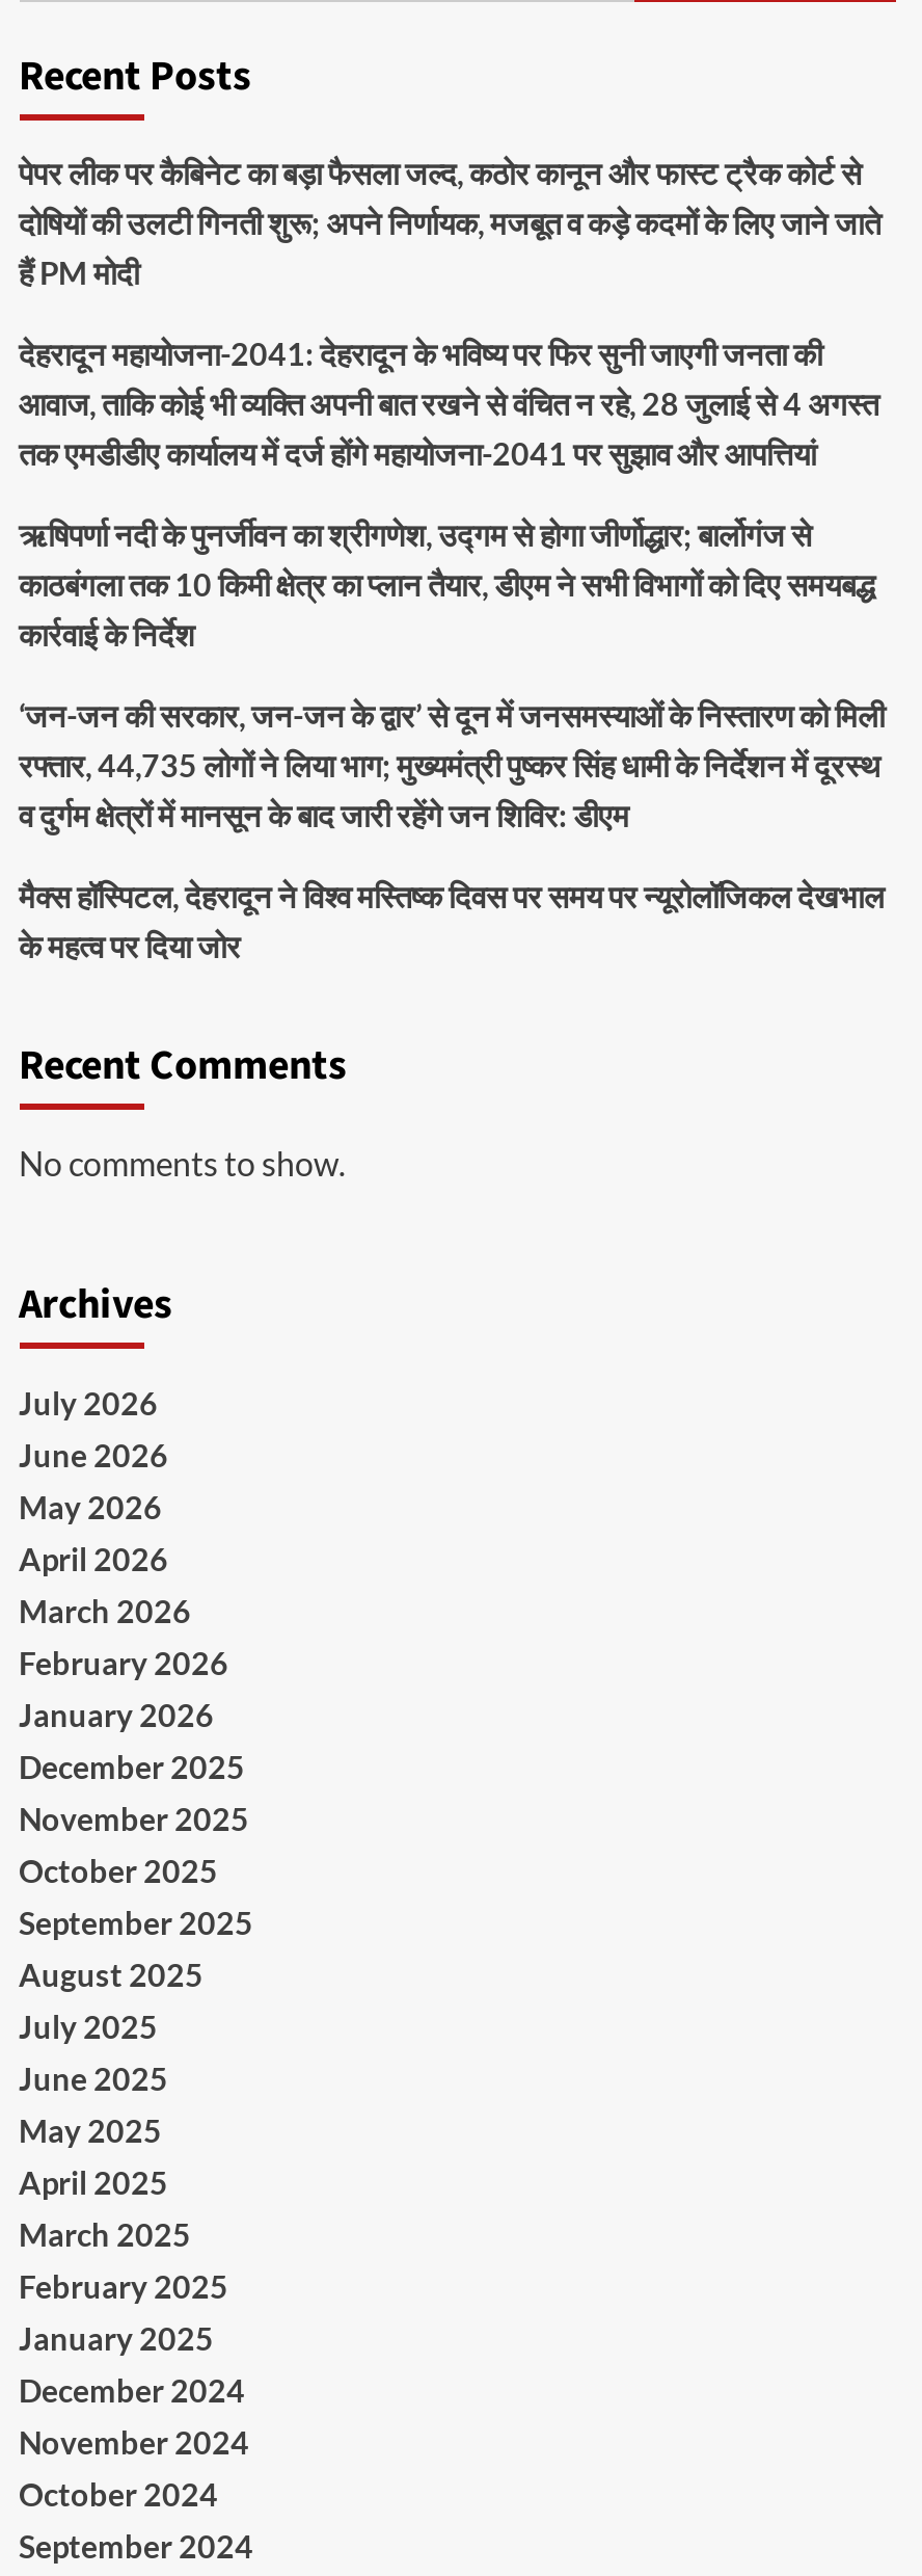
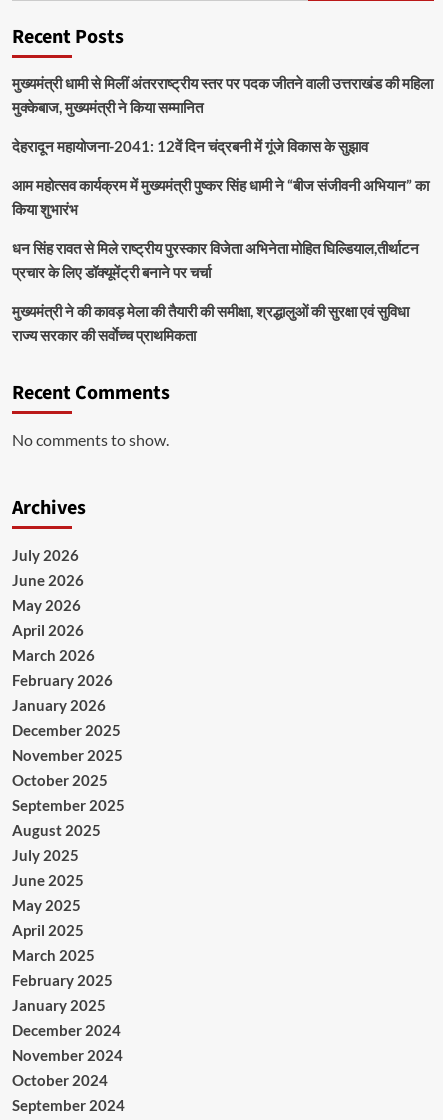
[19,155,880,292] पेपर लीक पर कैबिनेट का बड़ा फैसला जल्द, कठोर कानून और फास्ट ट्रैक कोर्ट से | दोषियों की उलटी गिनती शुरू; अपने निर्णायक, मजबूत व कड़े कदमों के लिए जाने जाते | हैं PM मोदी -> [11,74,432,116] मुख्यमंत्री धामी से मिलीं अंतरराष्ट्रीय स्तर पर पदक जीतने वाली उत्तराखंड की महिला | मुक्केबाज, मुख्यमंत्री ने किया सम्मानित
[19,335,878,473] देहरादून महायोजना-2041: देहरादून के भविष्य पर फिर सुनी जाएगी जनता की | आवाज, ताकि कोई भी व्यक्ति अपनी बात रखने से वंचित न रहे, 28 जुलाई से 4 अगस्त | तक एमडीडीए कार्यालय में दर्ज होंगे महायोजना-2041 पर सुझाव और आपत्तियां -> [11,137,367,155] देहरादून महायोजना-2041: 12वें दिन चंद्रबनी में गूंजे विकास के सुझाव
[19,516,874,653] ऋषिपर्णा नदी के पुनर्जीवन का श्रीगणेश, उद्गम से होगा जीर्णोद्धार; बार्लोगंज से | काठबंगला तक 10 किमी क्षेत्र का प्लान तैयार, डीएम ने सभी विभागों को दिए समयबद्ध | कार्रवाई के निर्देश -> [11,176,428,218] आम महोत्सव कार्यक्रम में मुख्यमंत्री पुष्कर सिंह धामी ने “बीज संजीवनी अभियान” का | किया शुभारंभ
[19,697,885,834] ‘जन-जन की सरकार, जन-जन के द्वार’ से दून में जनसमस्याओं के निस्तारण को मिली | रफ्तार, 44,735 लोगों ने लिया भाग; मुख्यमंत्री पुष्कर सिंह धामी के निर्देशन में दूरस्थ | व दुर्गम क्षेत्रों में मानसून के बाद जारी रहेंगे जन शिविर: डीएम -> [11,239,418,281] धन सिंह रावत से मिले राष्ट्रीय पुरस्कार विजेता अभिनेता मोहित घिल्डियाल,तीर्थाटन | प्रचार के लिए डॉक्यूमेंट्री बनाने पर चर्चा
[19,878,885,965] मैक्स हॉस्पिटल, देहरादून ने विश्व मस्तिष्क दिवस पर समय पर न्यूरोलॉजिकल देखभाल | के महत्व पर दिया जोर -> [11,302,408,344] मुख्यमंत्री ने की कावड़ मेला की तैयारी की समीक्षा, श्रद्धालुओं की सुरक्षा एवं सुविधा | राज्य सरकार की सर्वाेच्च प्राथमिकता

